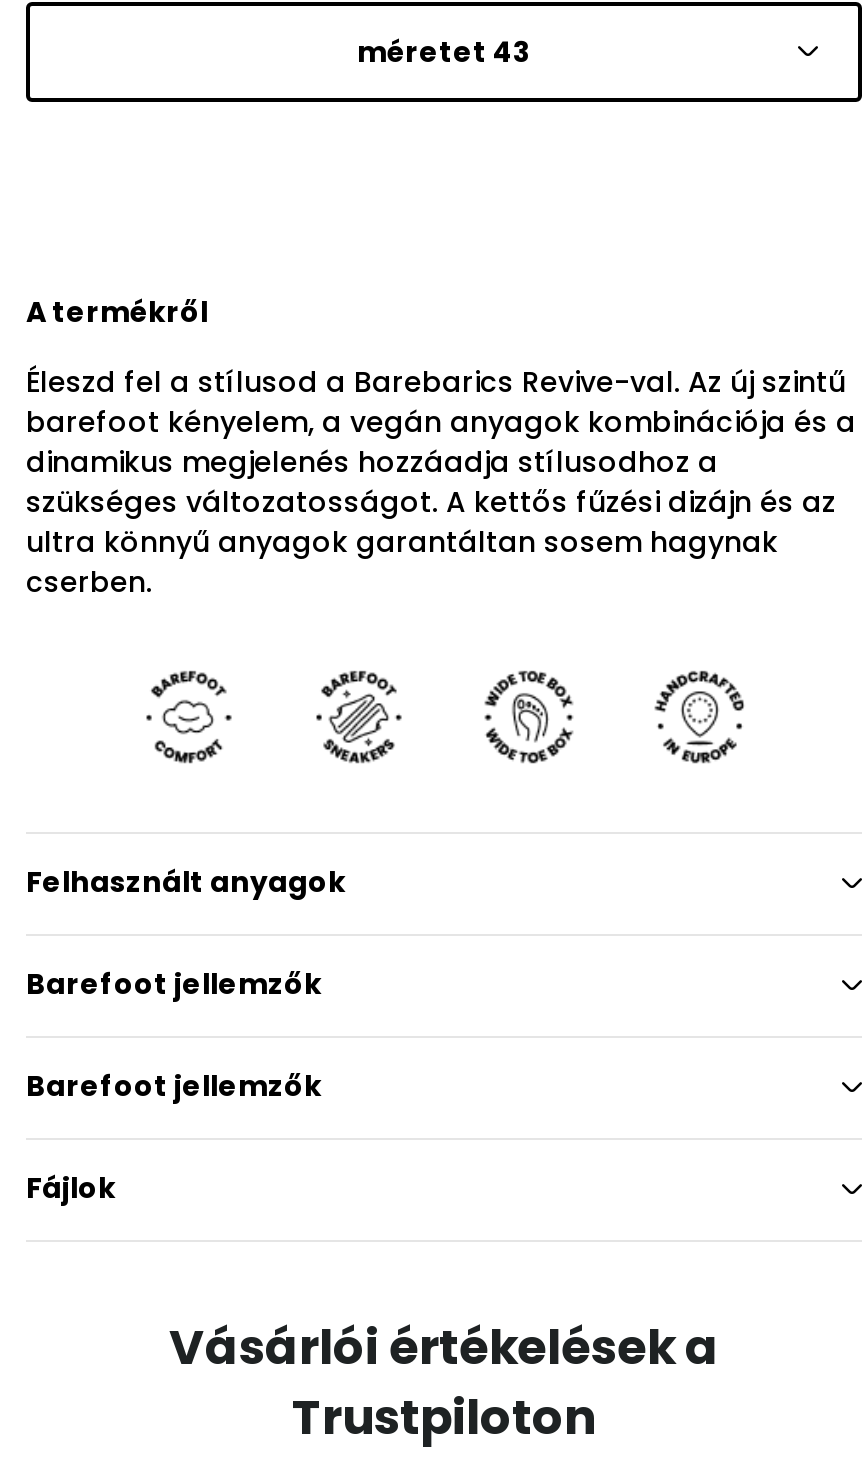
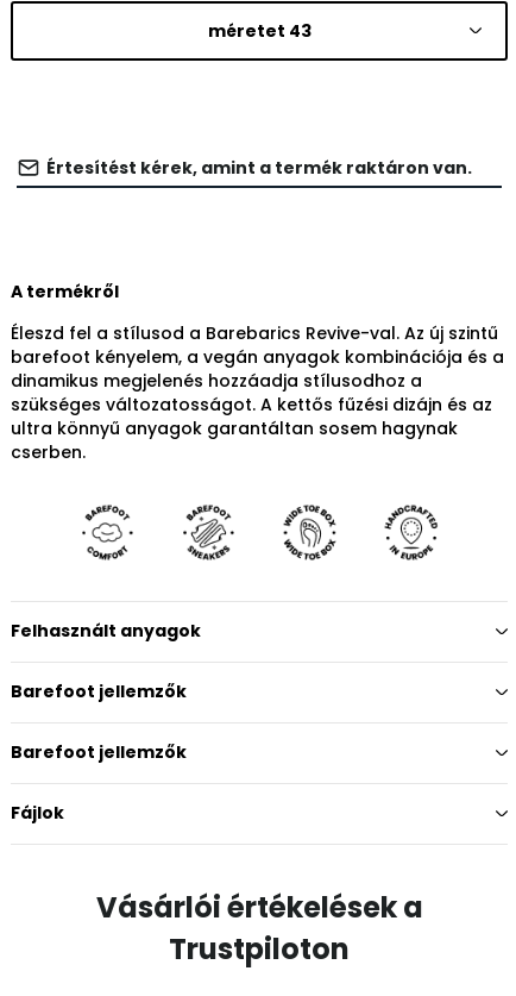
none -> [46,156,472,179] Értesítést kérek, amint a termék raktáron van.

